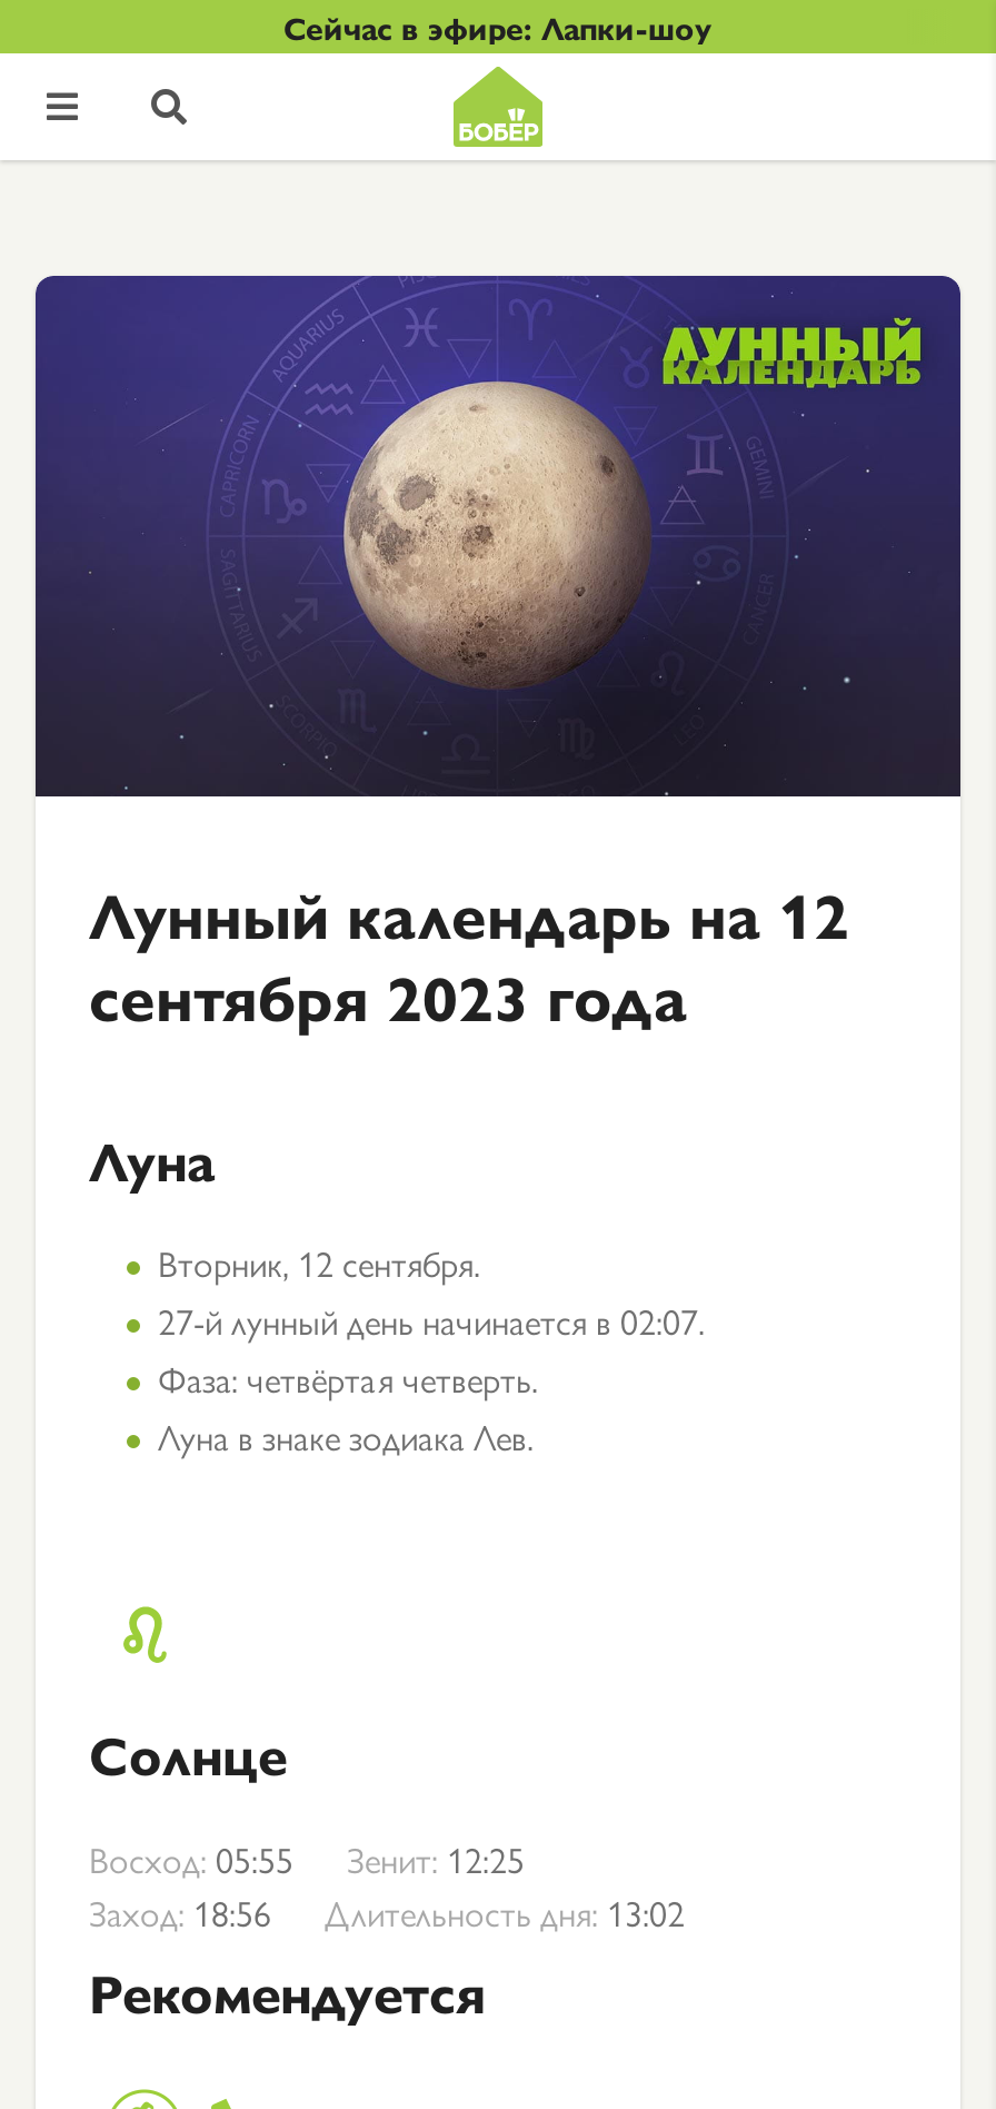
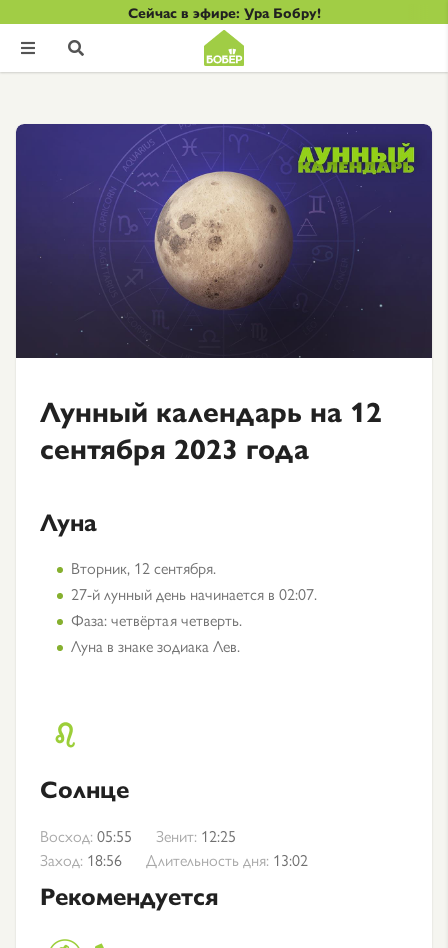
[283,4,713,49] Сейчас в эфире: Лапки-шоу -> [127,2,320,22] Сейчас в эфире: Ура Бобру!

